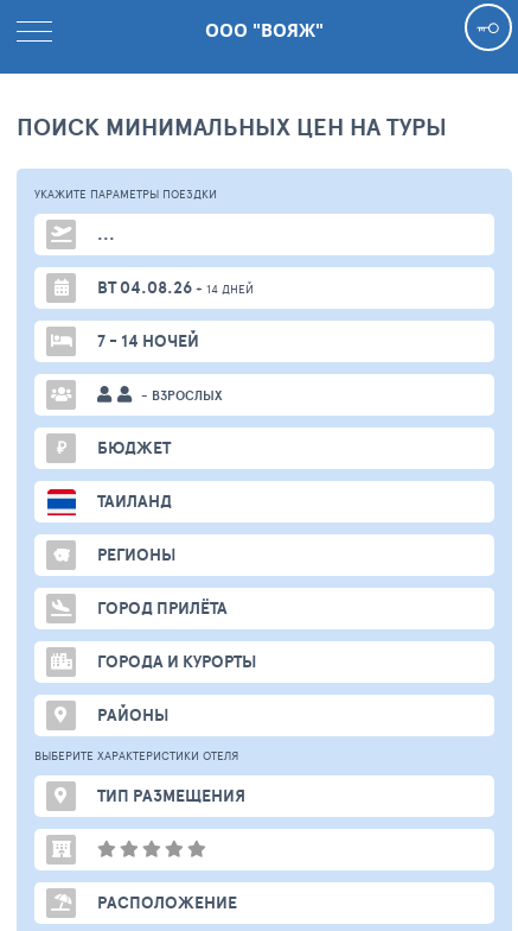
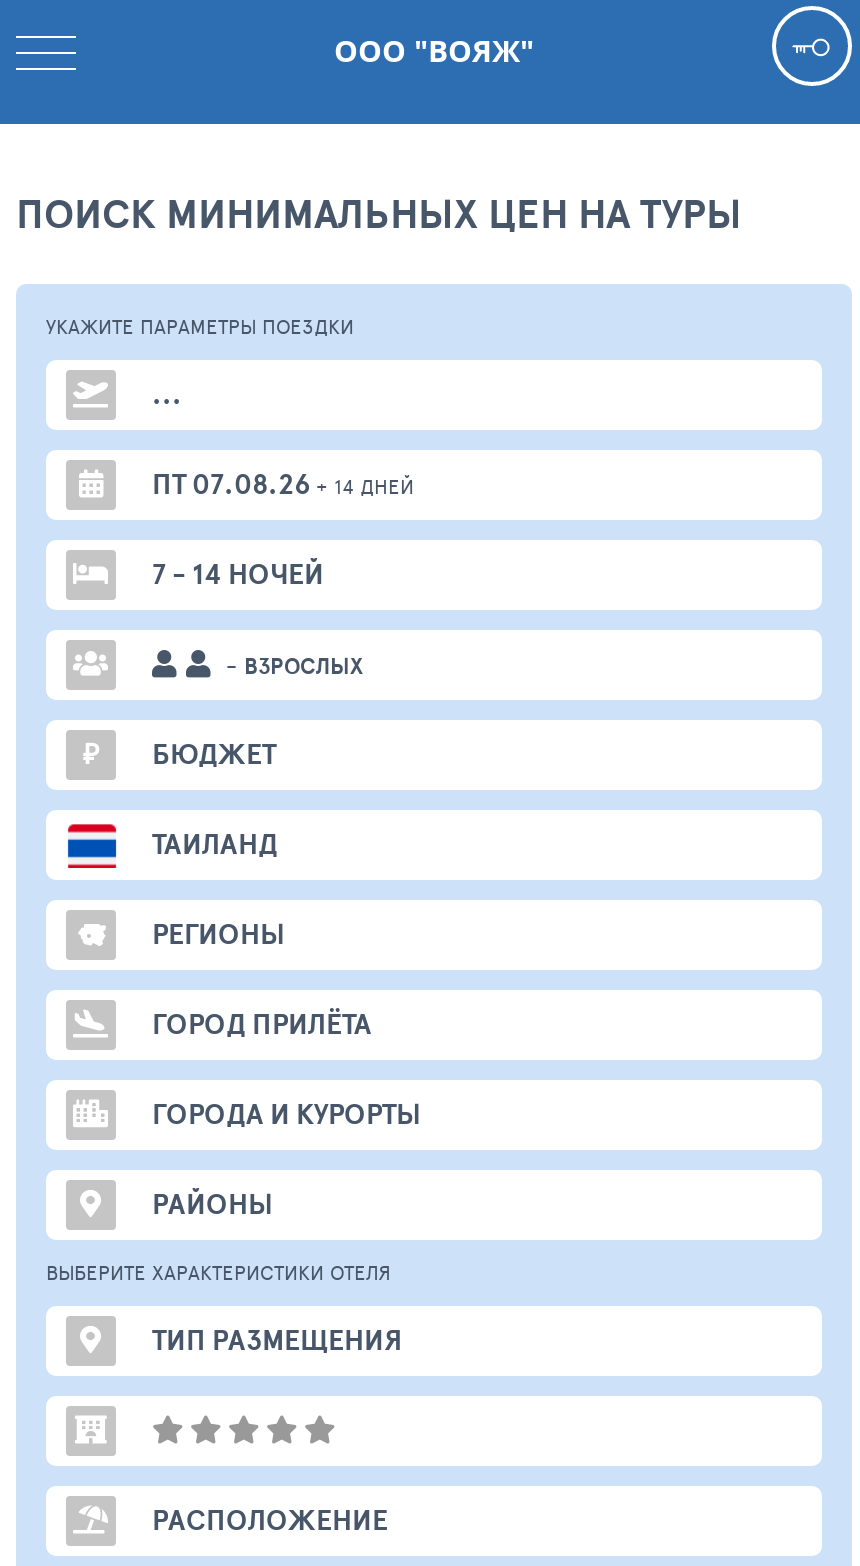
[97,275,254,299] ВТ 04.08.26 + 14 ДНЕЙ -> [152,464,414,504] ПТ 07.08.26 + 14 ДНЕЙ

